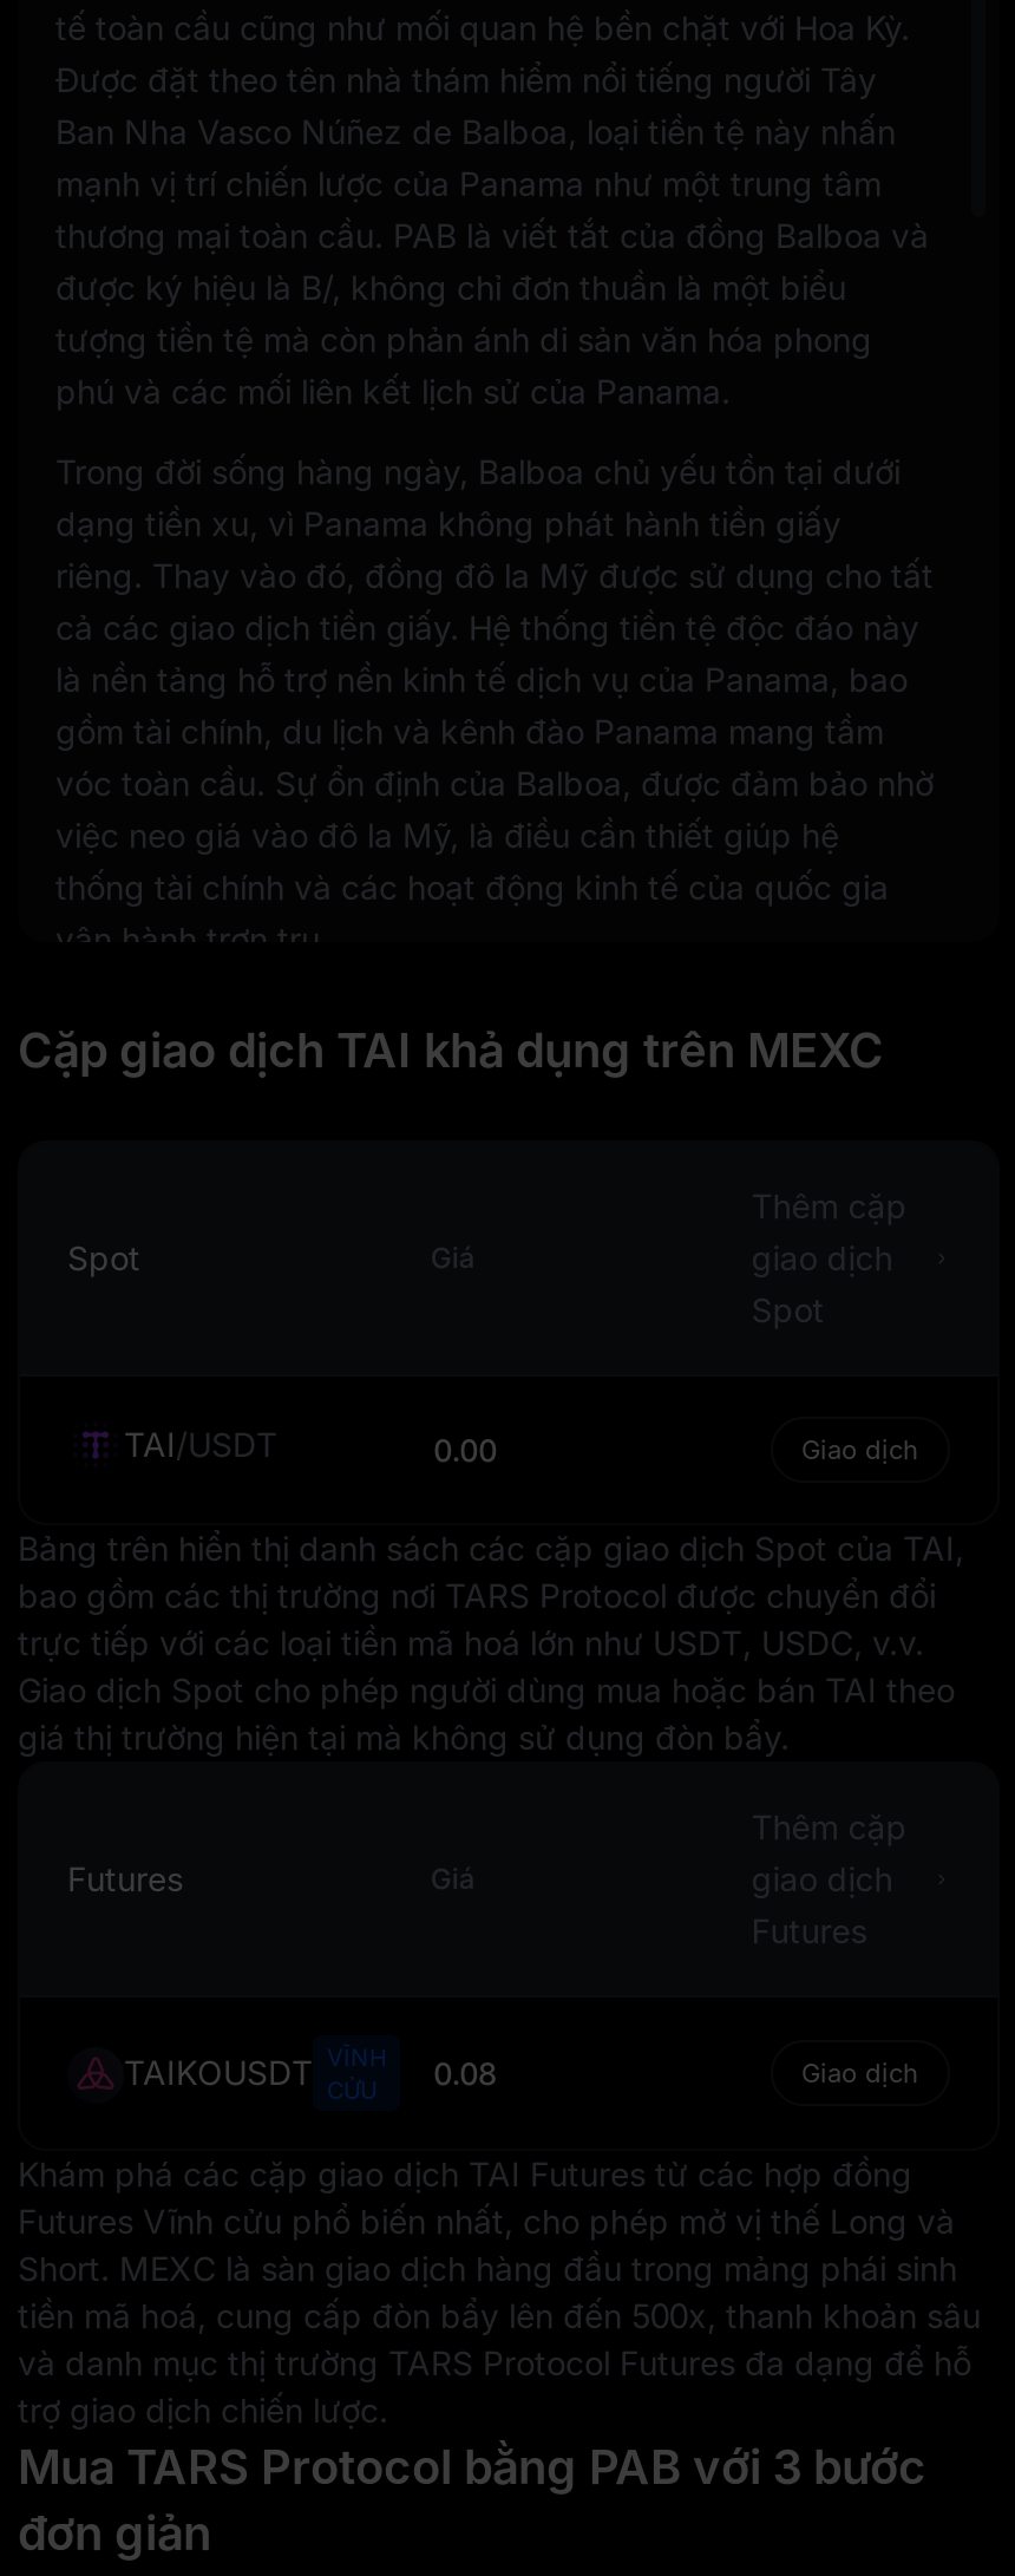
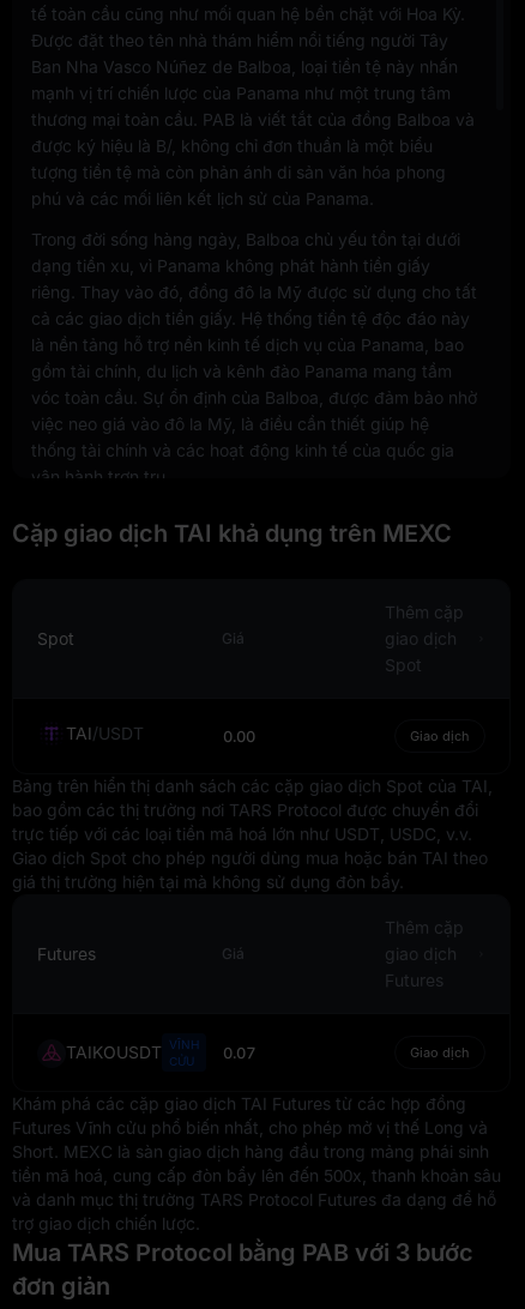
[433,2055,497,2093] 0.08 -> [223,1043,255,1063] 0.07

